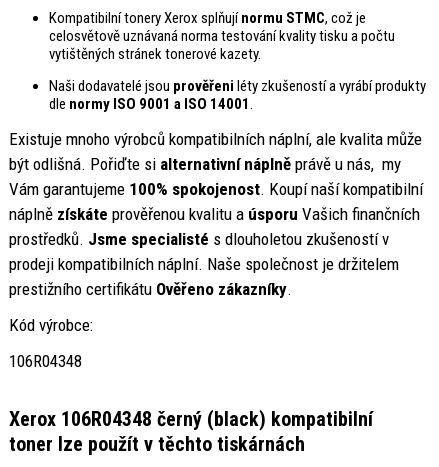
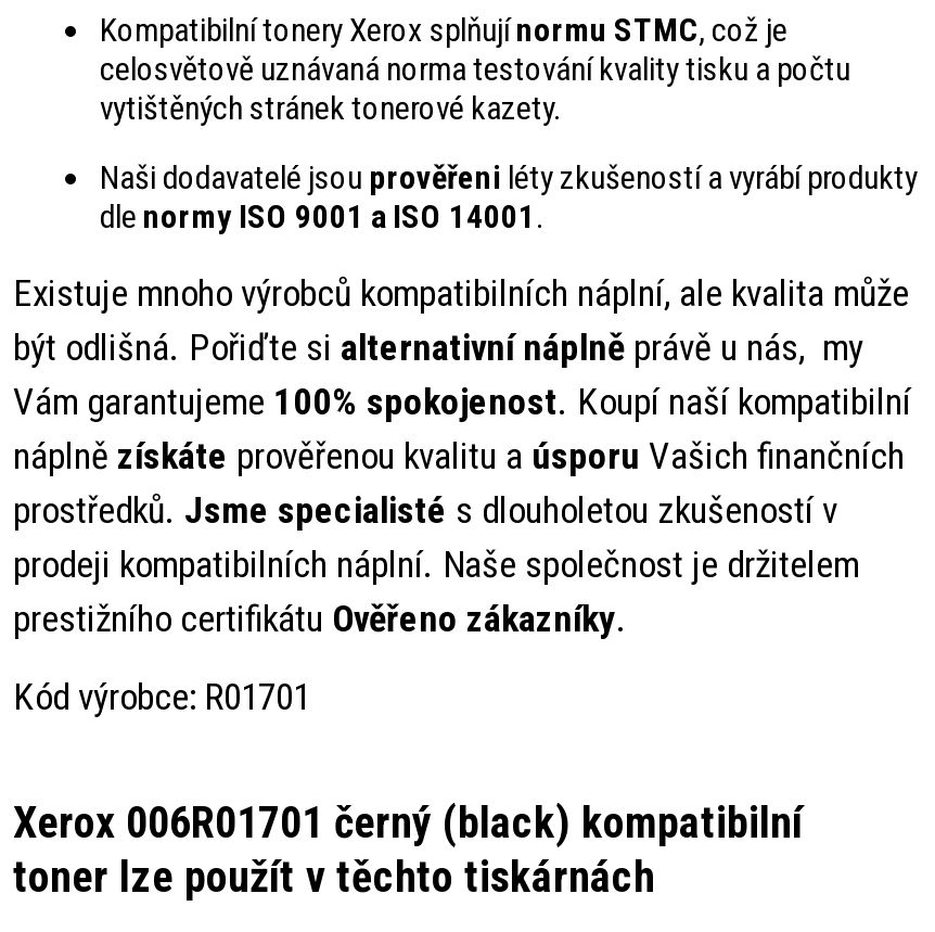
[9,315,373,431] Kód výrobce: | 106R04348 | Xerox 106R04348 černý (black) kompatibilní -> [13,674,803,848] Kód výrobce: R01701 | Xerox 006R01701 černý (black) kompatibilní

